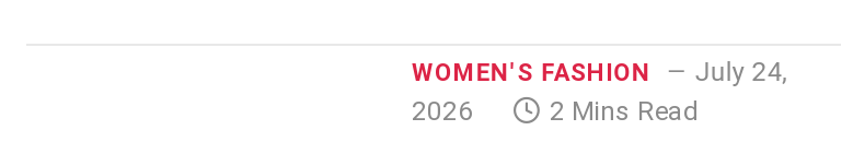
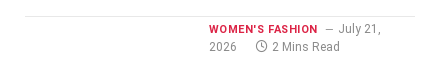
[412,56,789,87] WOMEN'S FASHION July 24, -> [209,22,381,36] WOMEN'S FASHION July 21,

